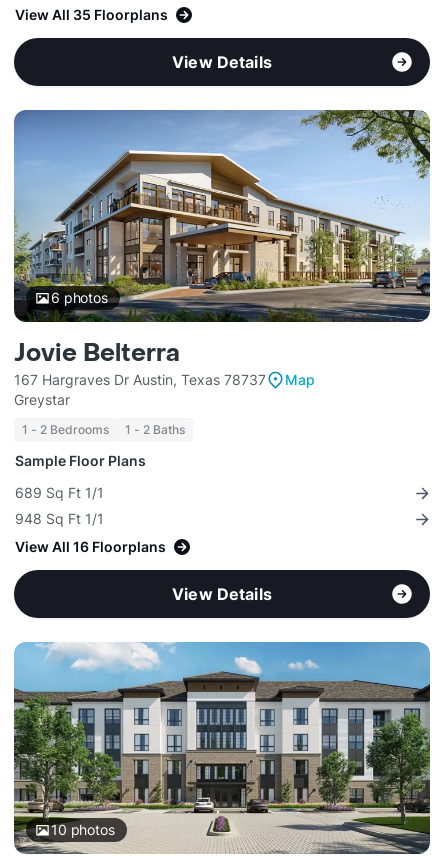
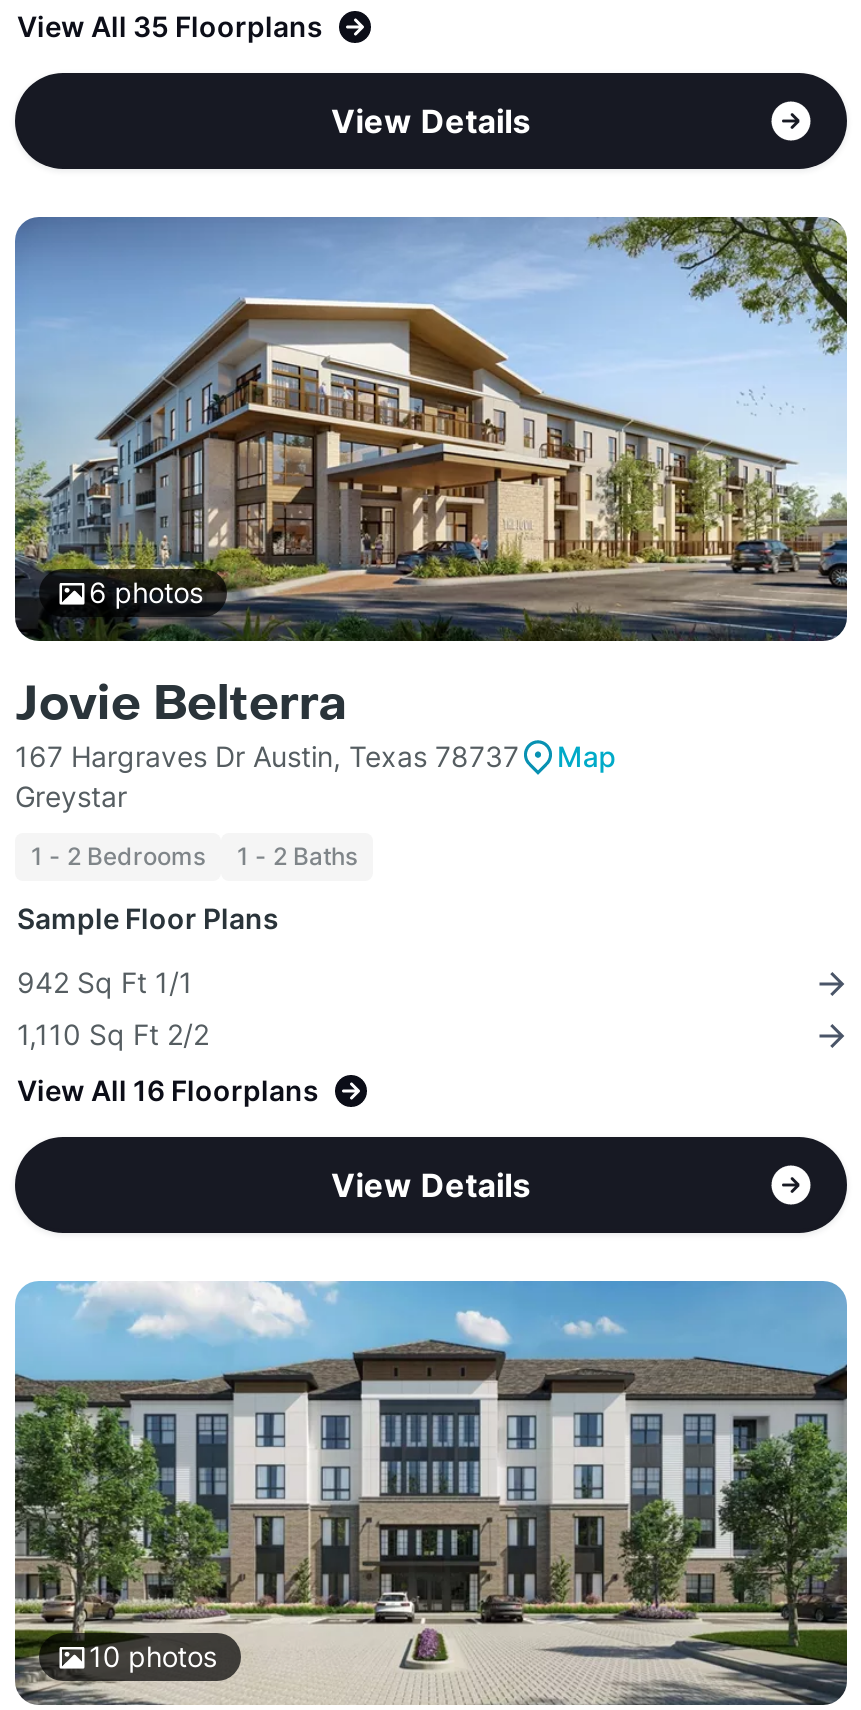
[15,484,104,501] 689 Sq Ft 1/1 -> [17,965,193,999] 942 Sq Ft 1/1
[15,510,104,527] 948 Sq Ft 1/1 -> [17,1017,209,1051] 1,110 Sq Ft 2/2

